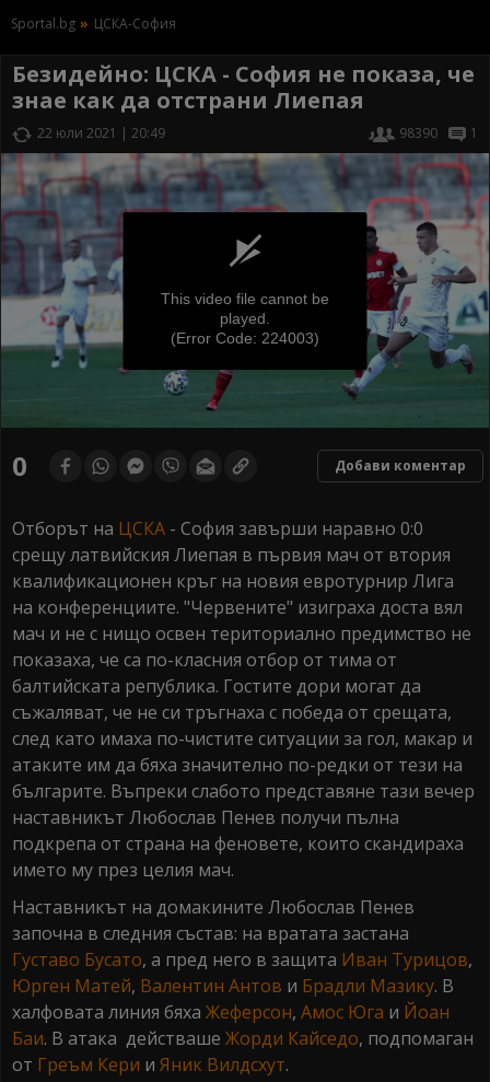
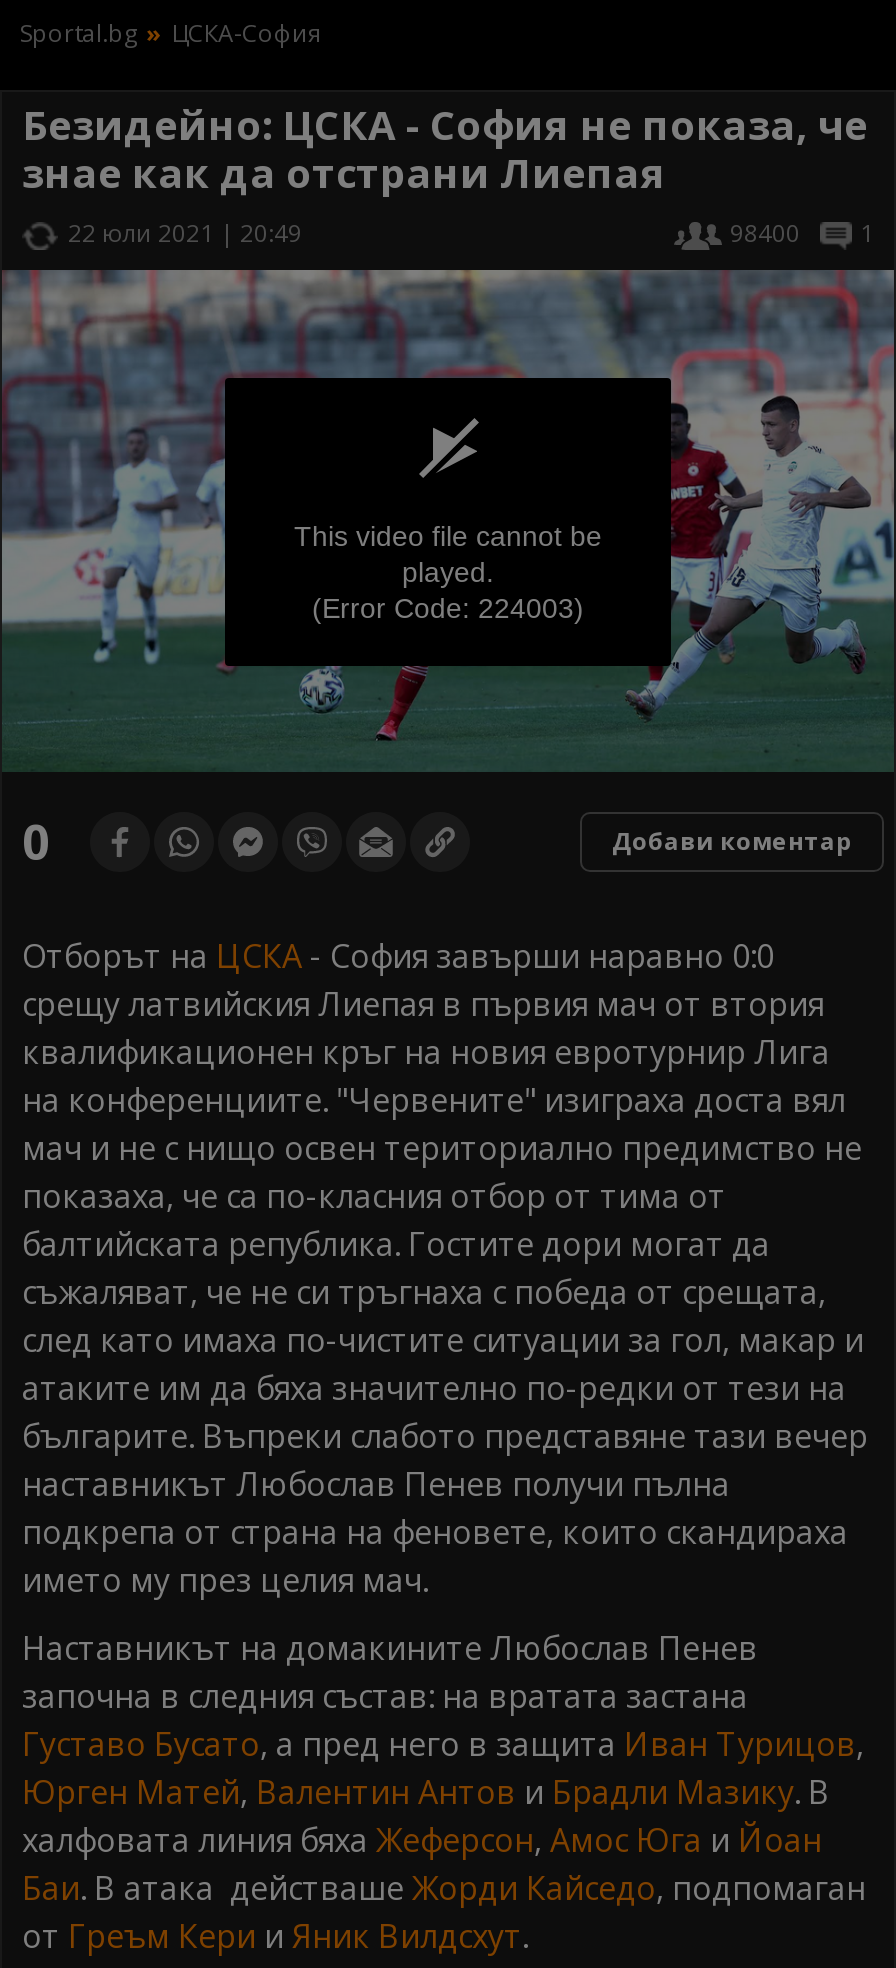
[399,124,478,142] 98390 1 -> [730,216,874,250] 98400 1

